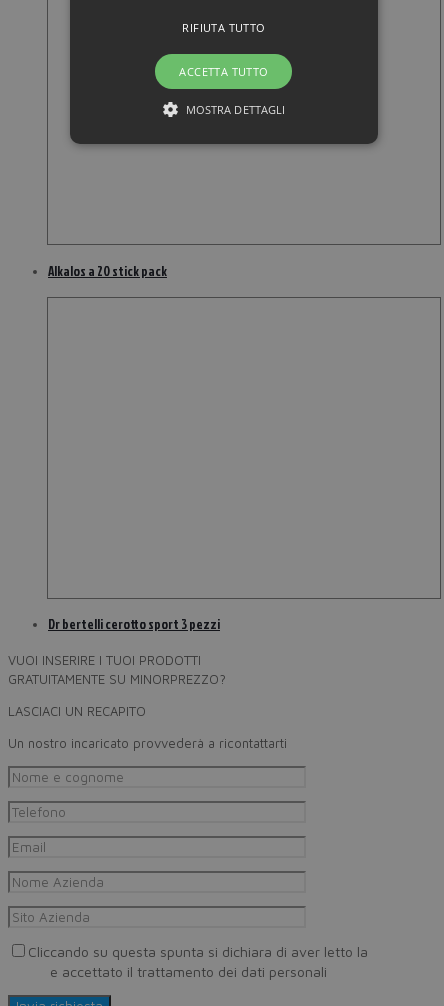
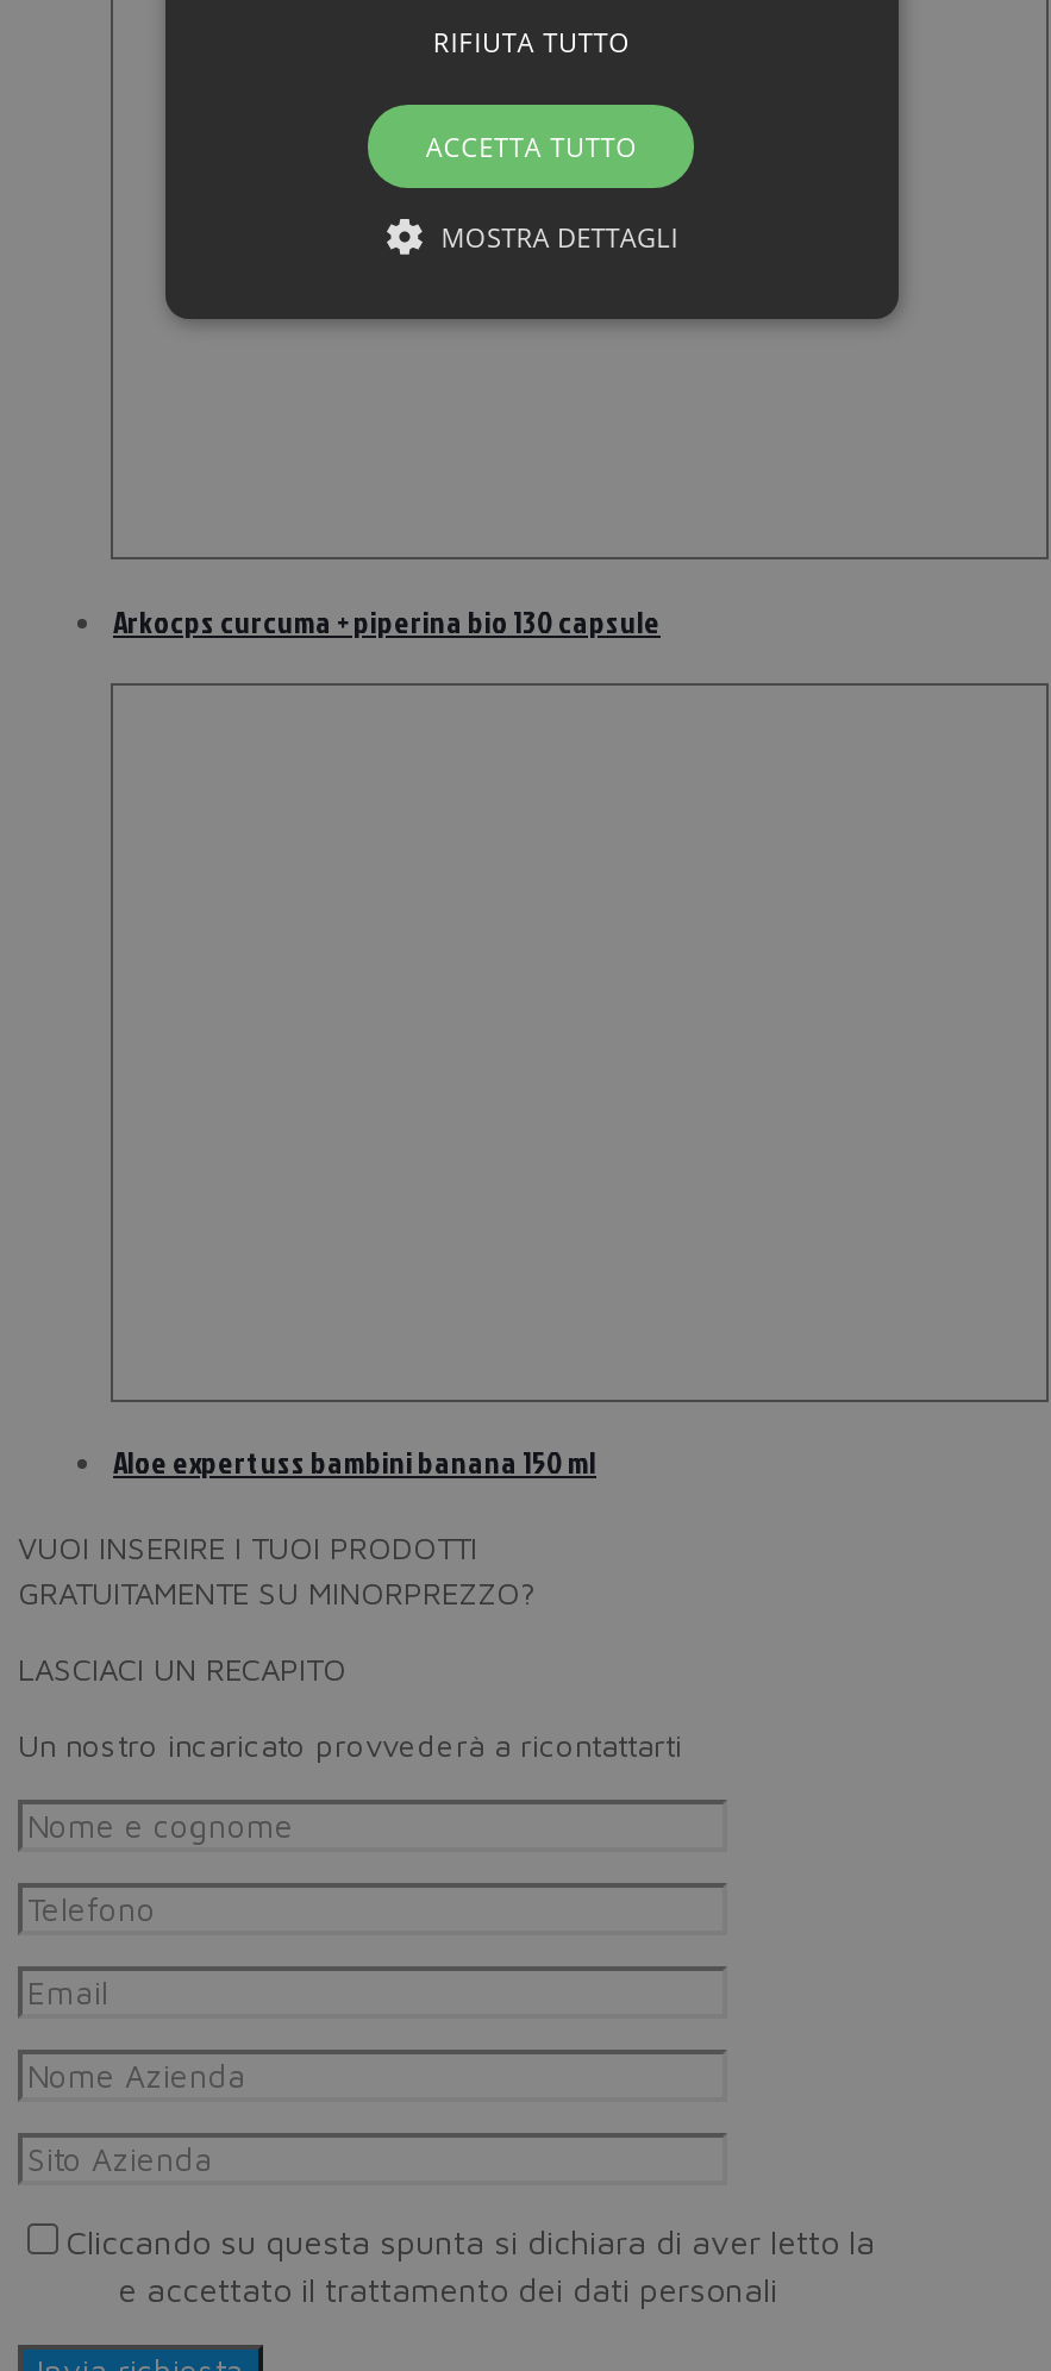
[48,262,167,280] Alkalos a 20 stick pack -> [113,599,661,642] Arkocps curcuma + piperina bio 130 capsule
[48,615,220,633] Dr bertelli cerotto sport 3 pezzi -> [113,1440,596,1483] Aloe expertuss bambini banana 150 ml

